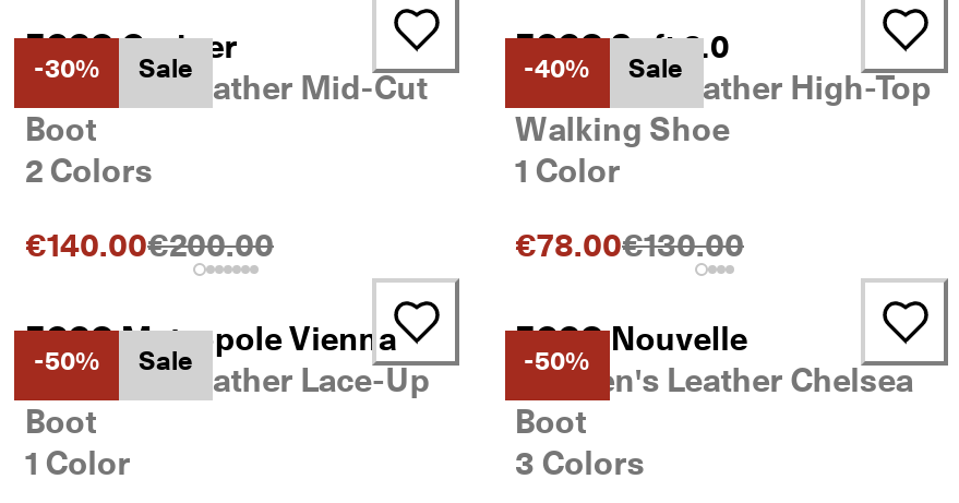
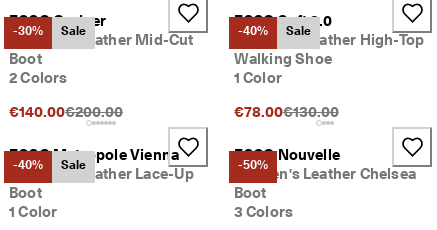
[34,343,193,376] -50% Sale -> [13,157,86,172] -40% Sale

